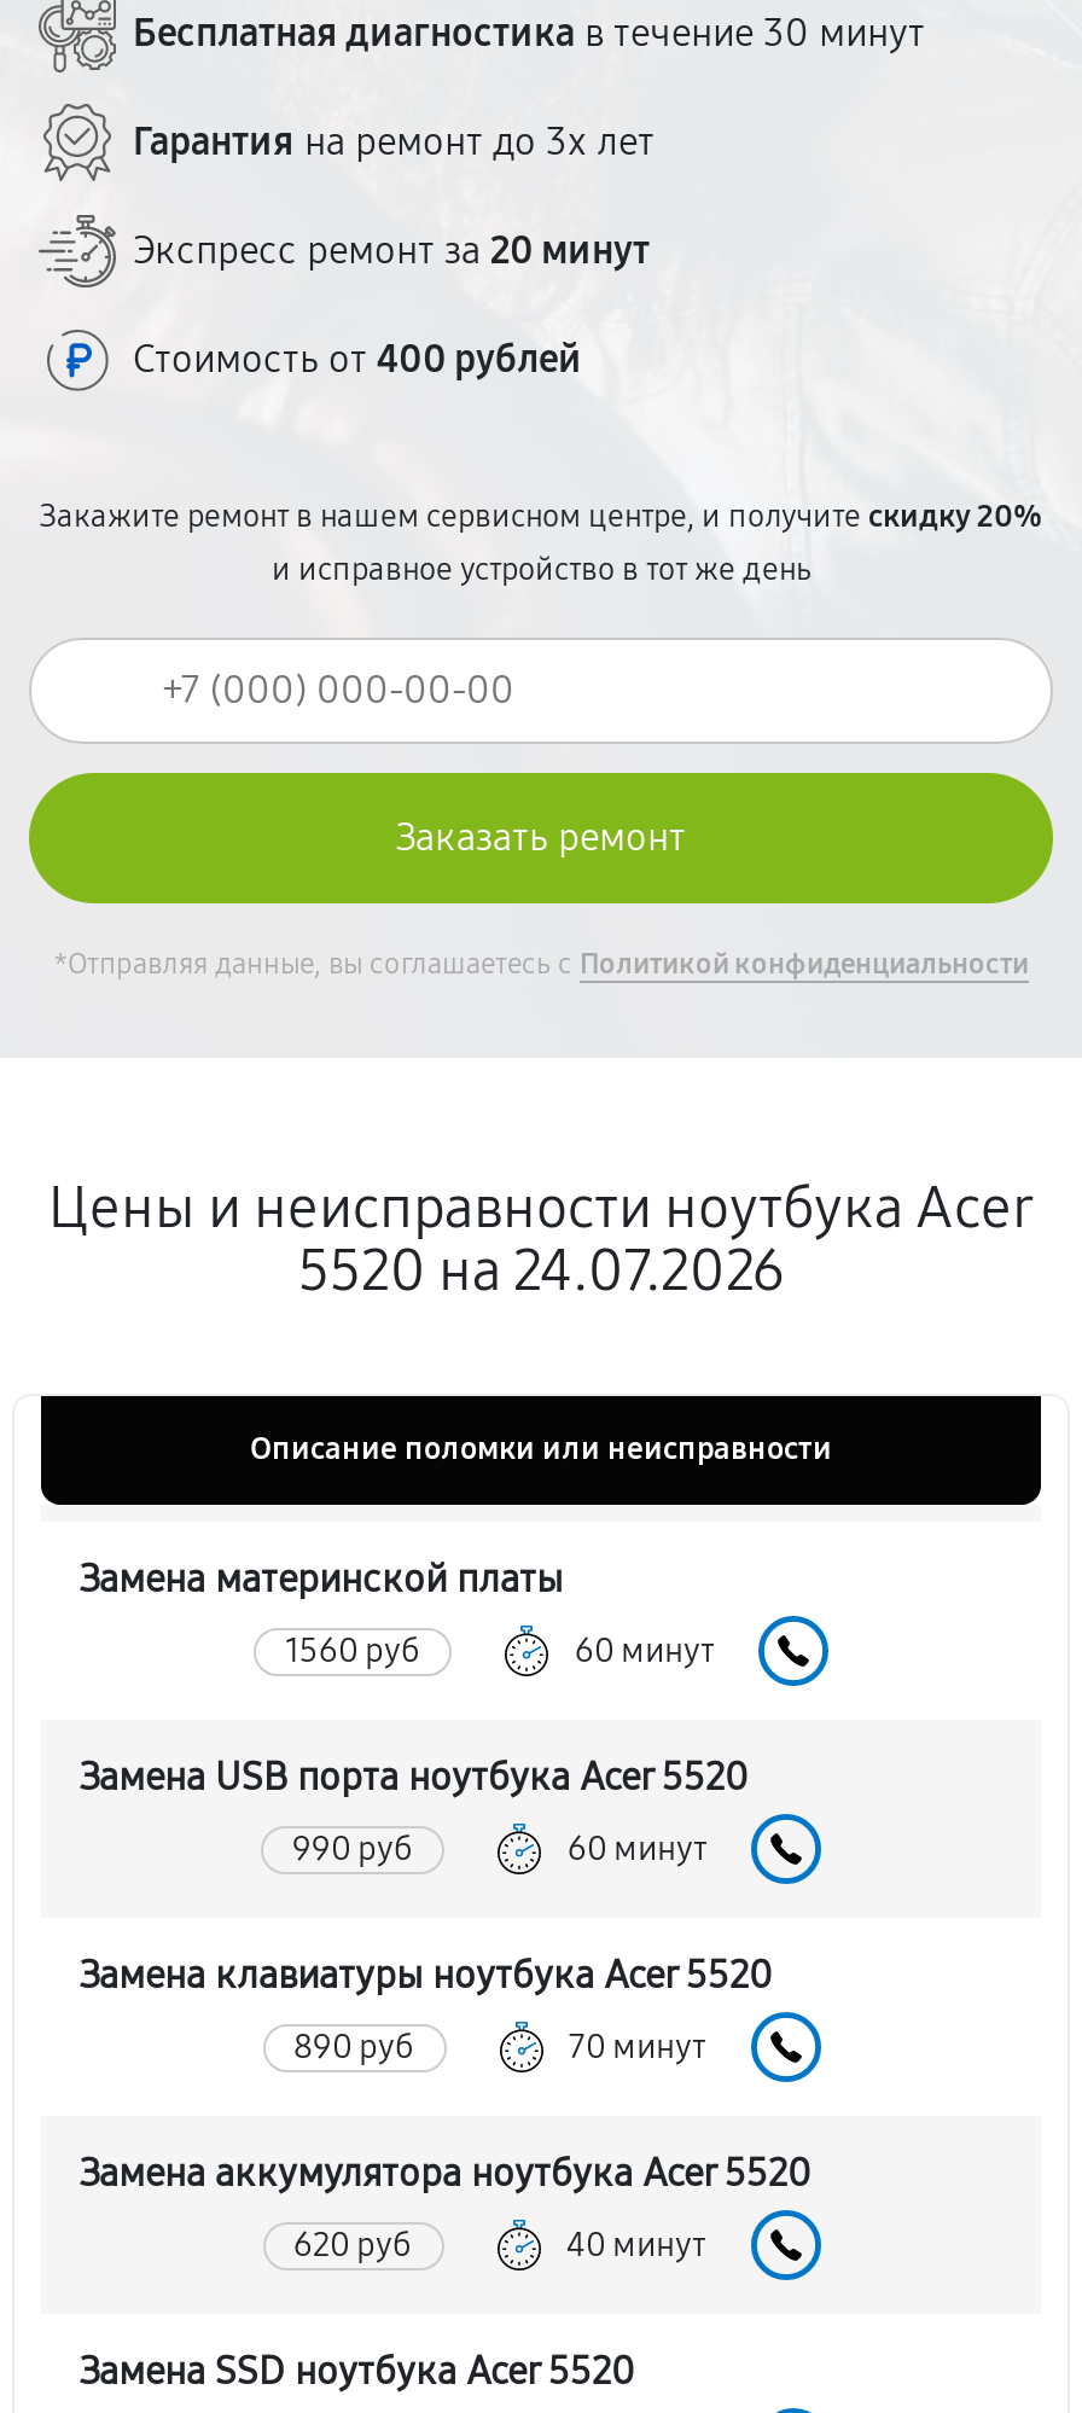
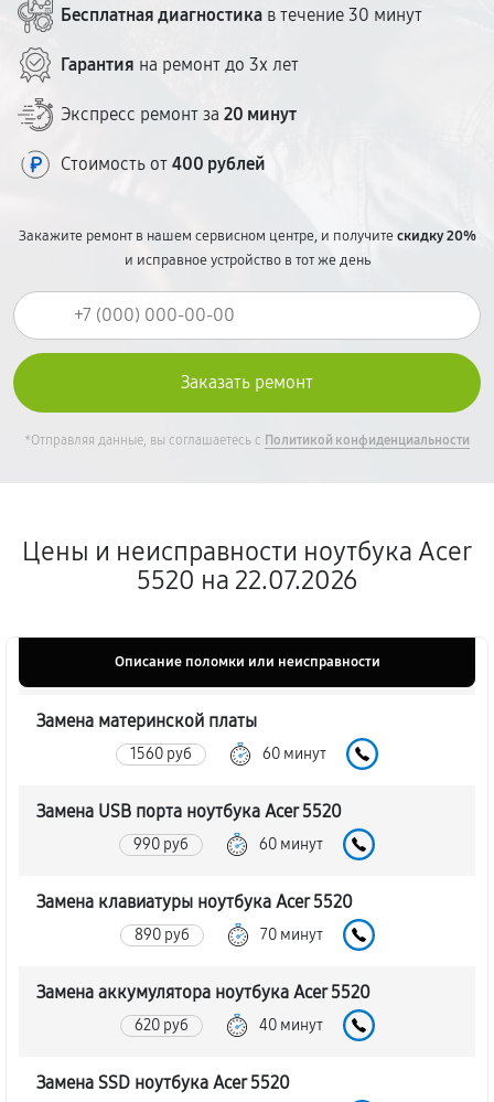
[298,1237,784,1304] 5520 на 24.07.2026 -> [137,565,357,596] 5520 на 22.07.2026

